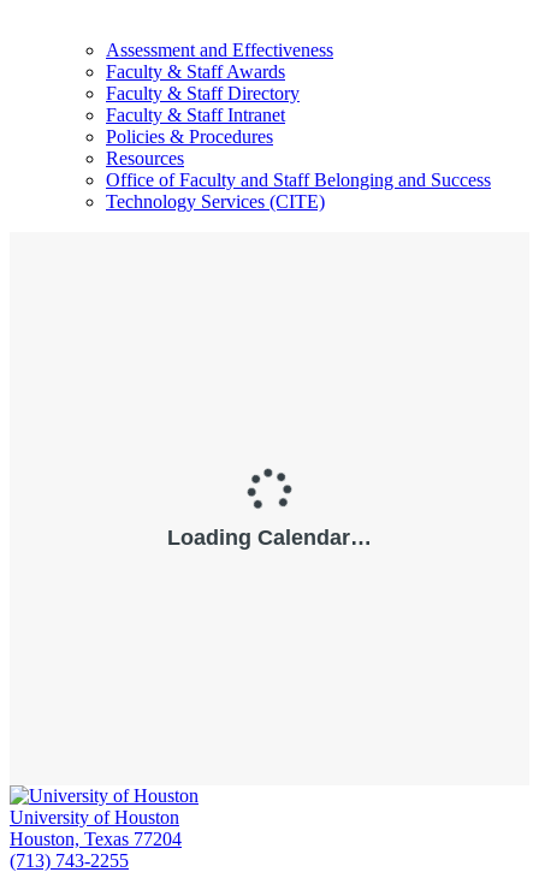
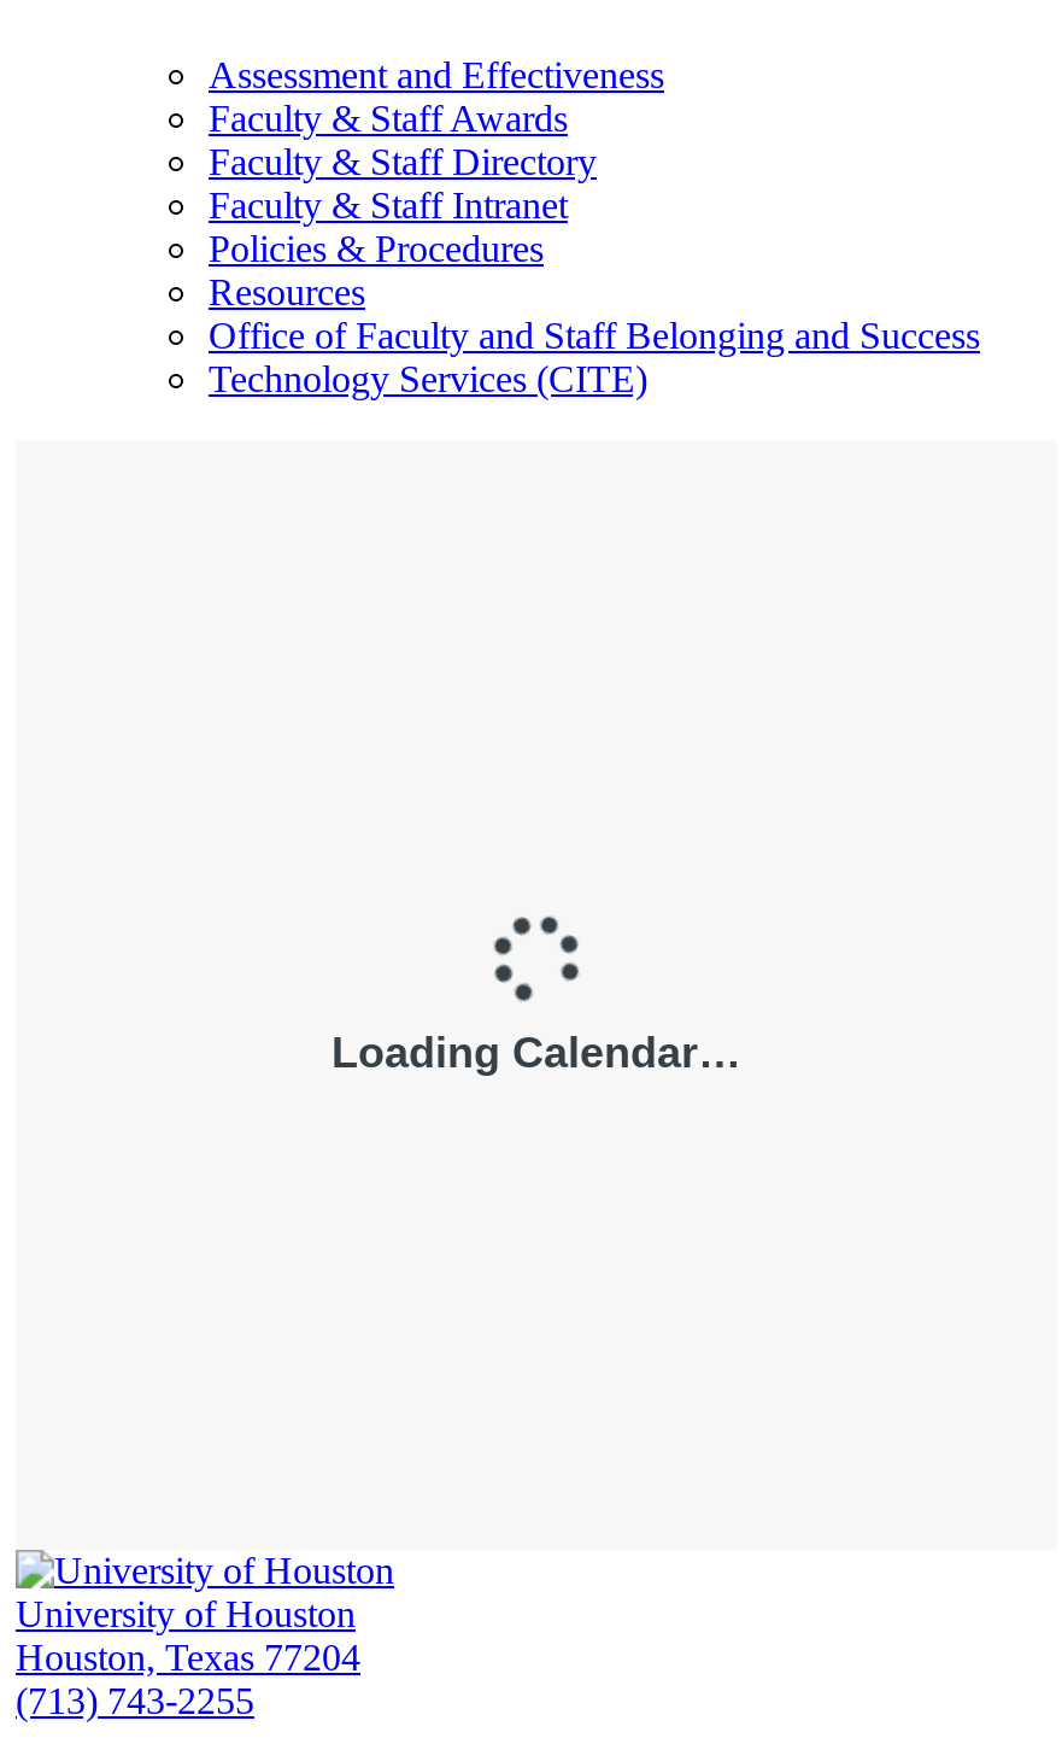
[245,467,294,512] [image] -> [491,913,582,1005] [image]

